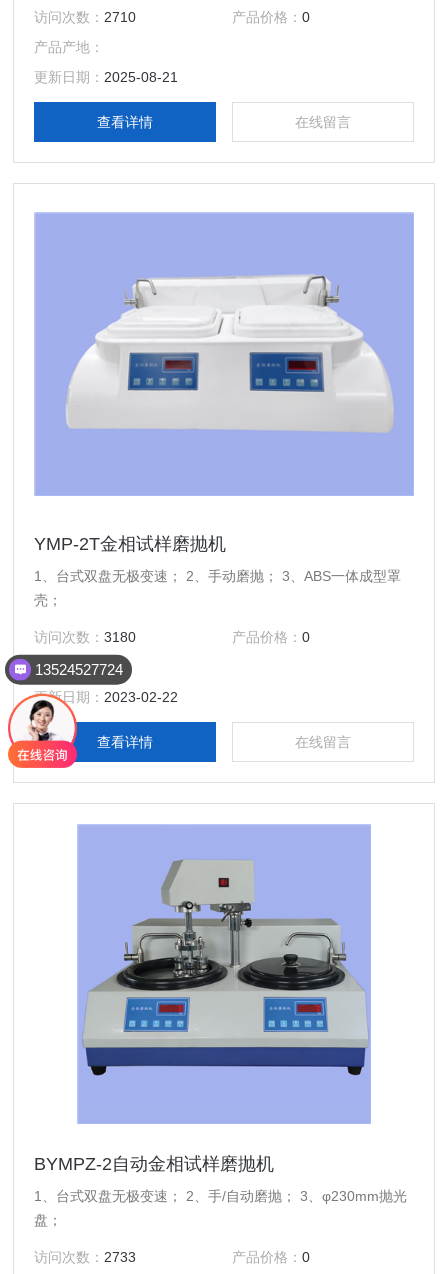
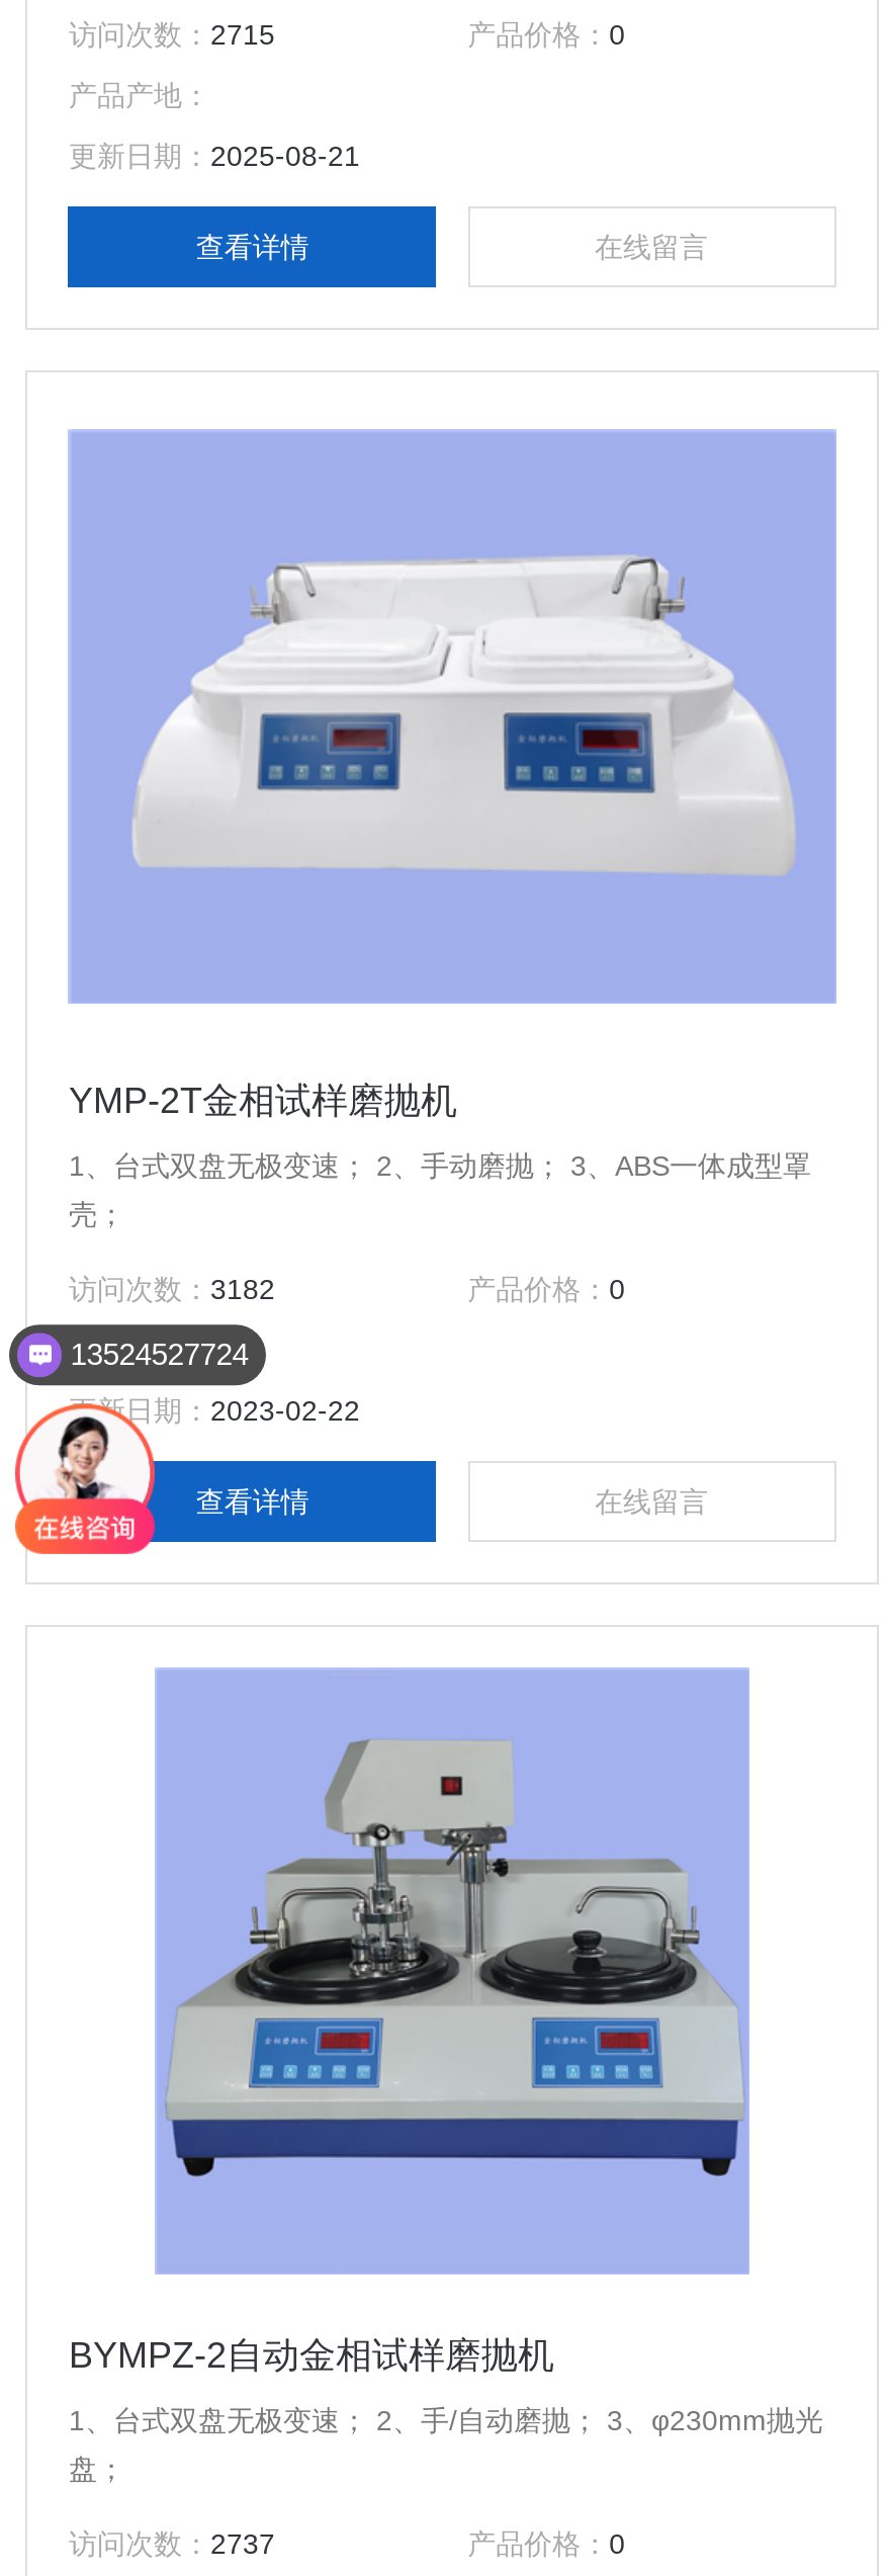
[34,9,136,25] 访问次数：2710 -> [69,18,275,51] 访问次数：2715
[34,629,136,645] 访问次数：3180 -> [69,1273,275,1305] 访问次数：3182
[34,1249,136,1265] 访问次数：2733 -> [69,2527,275,2560] 访问次数：2737

